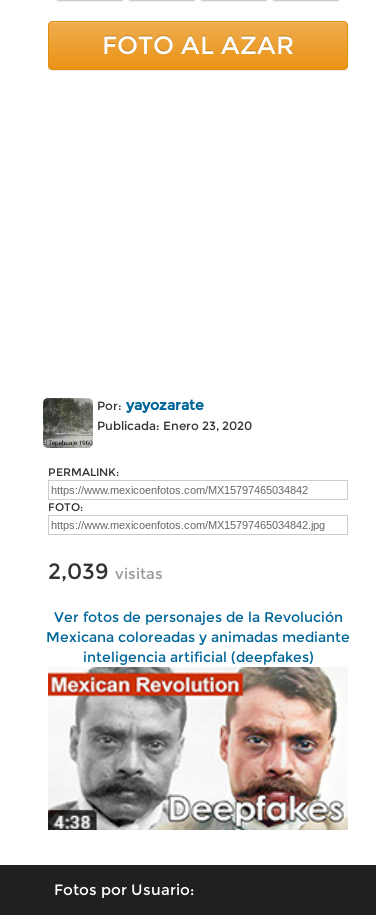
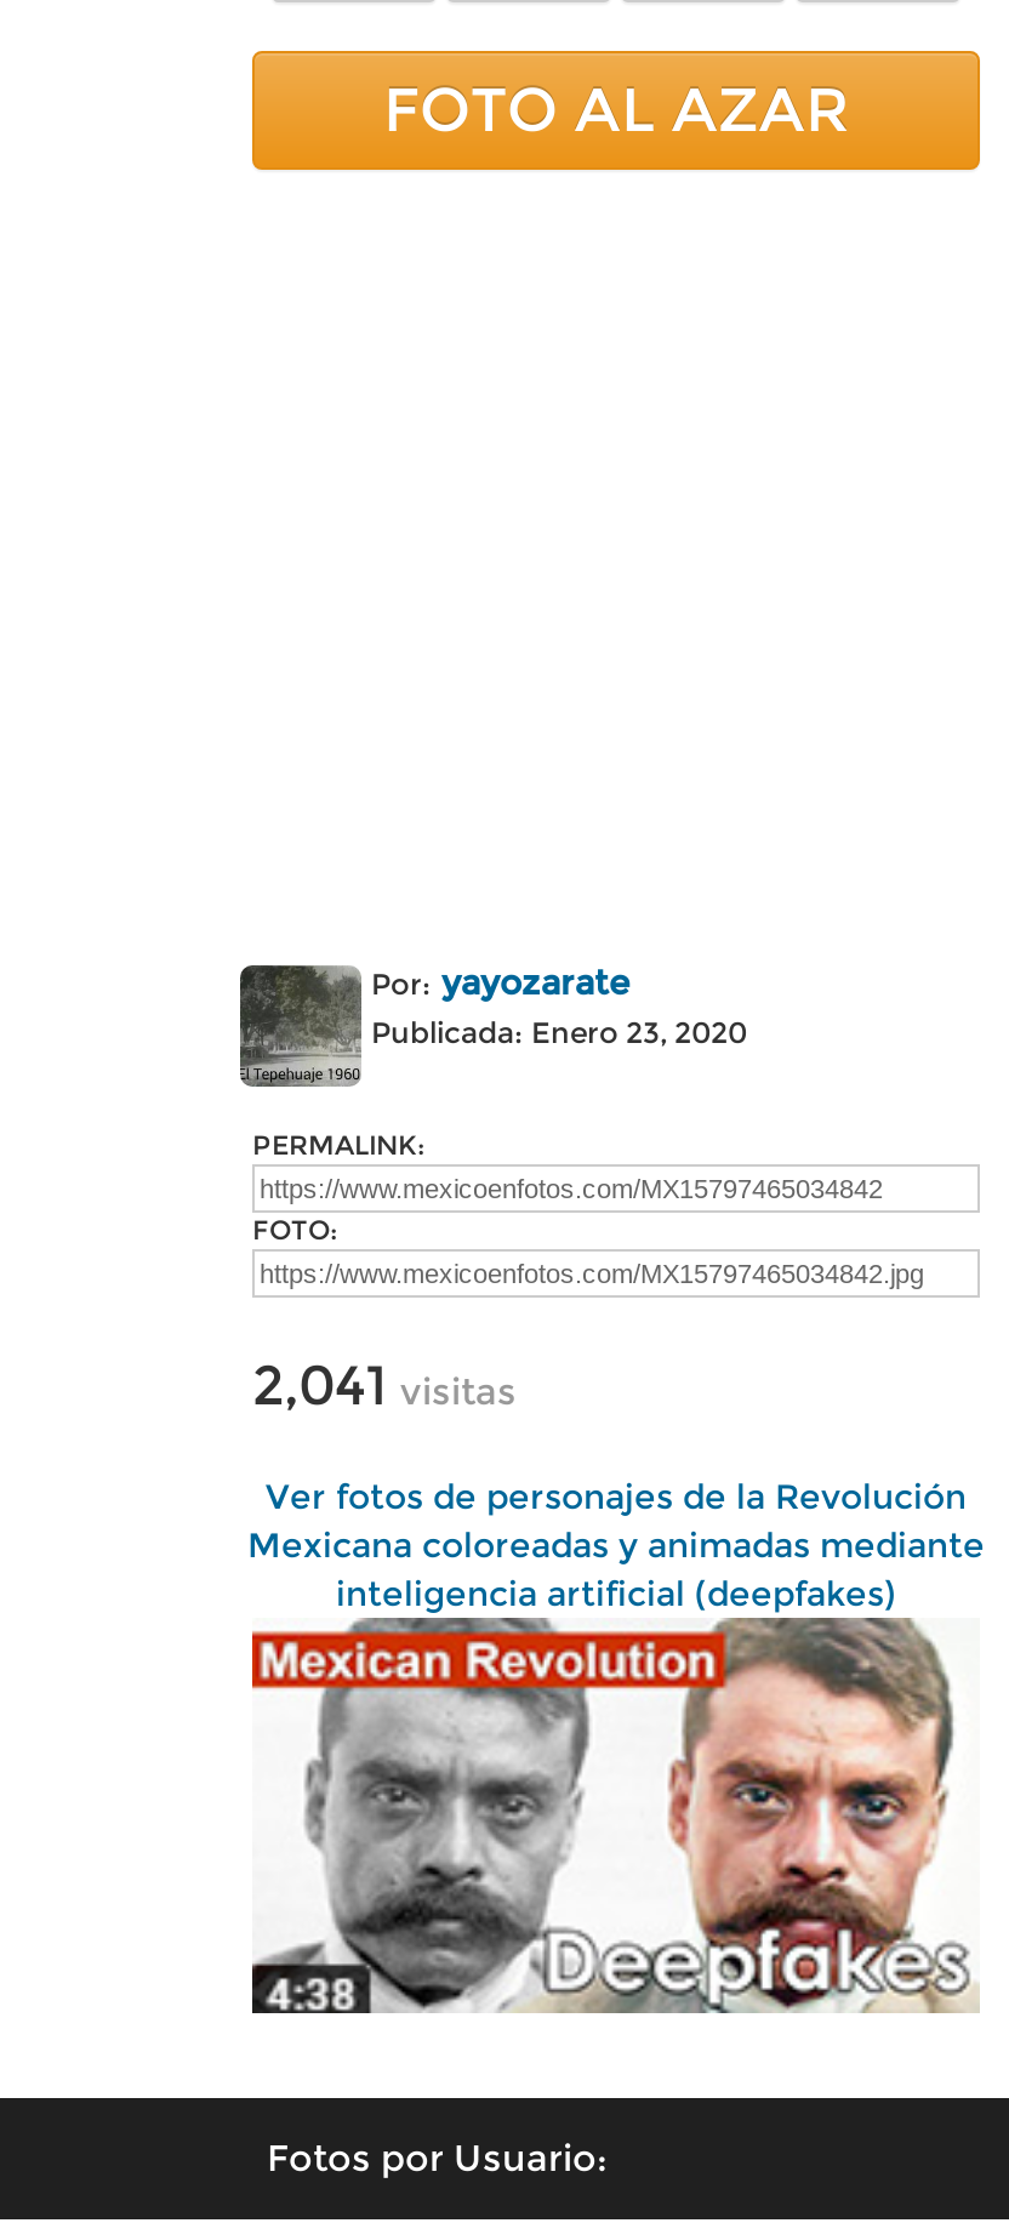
[48,557,163,585] 2,039 visitas -> [252,1351,517,1419] 2,041 visitas

